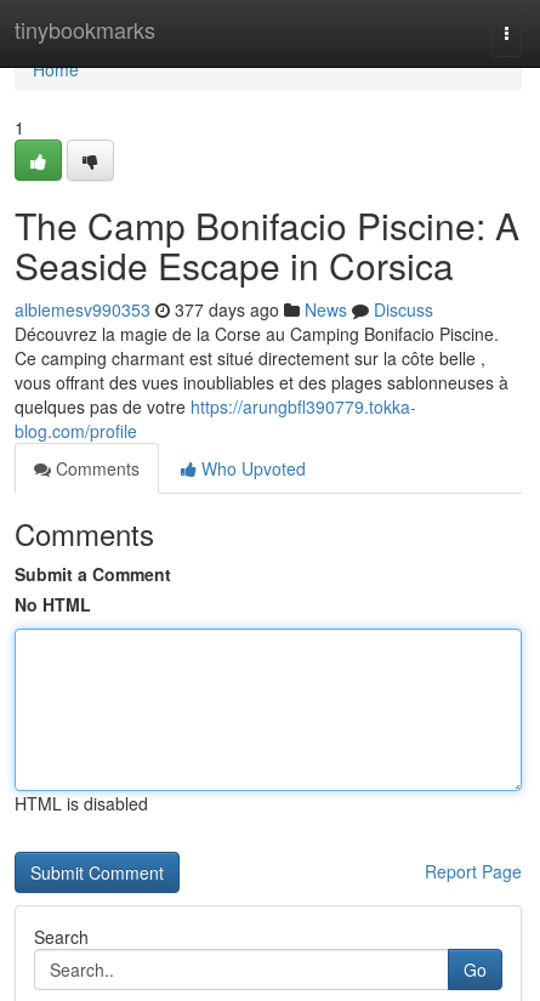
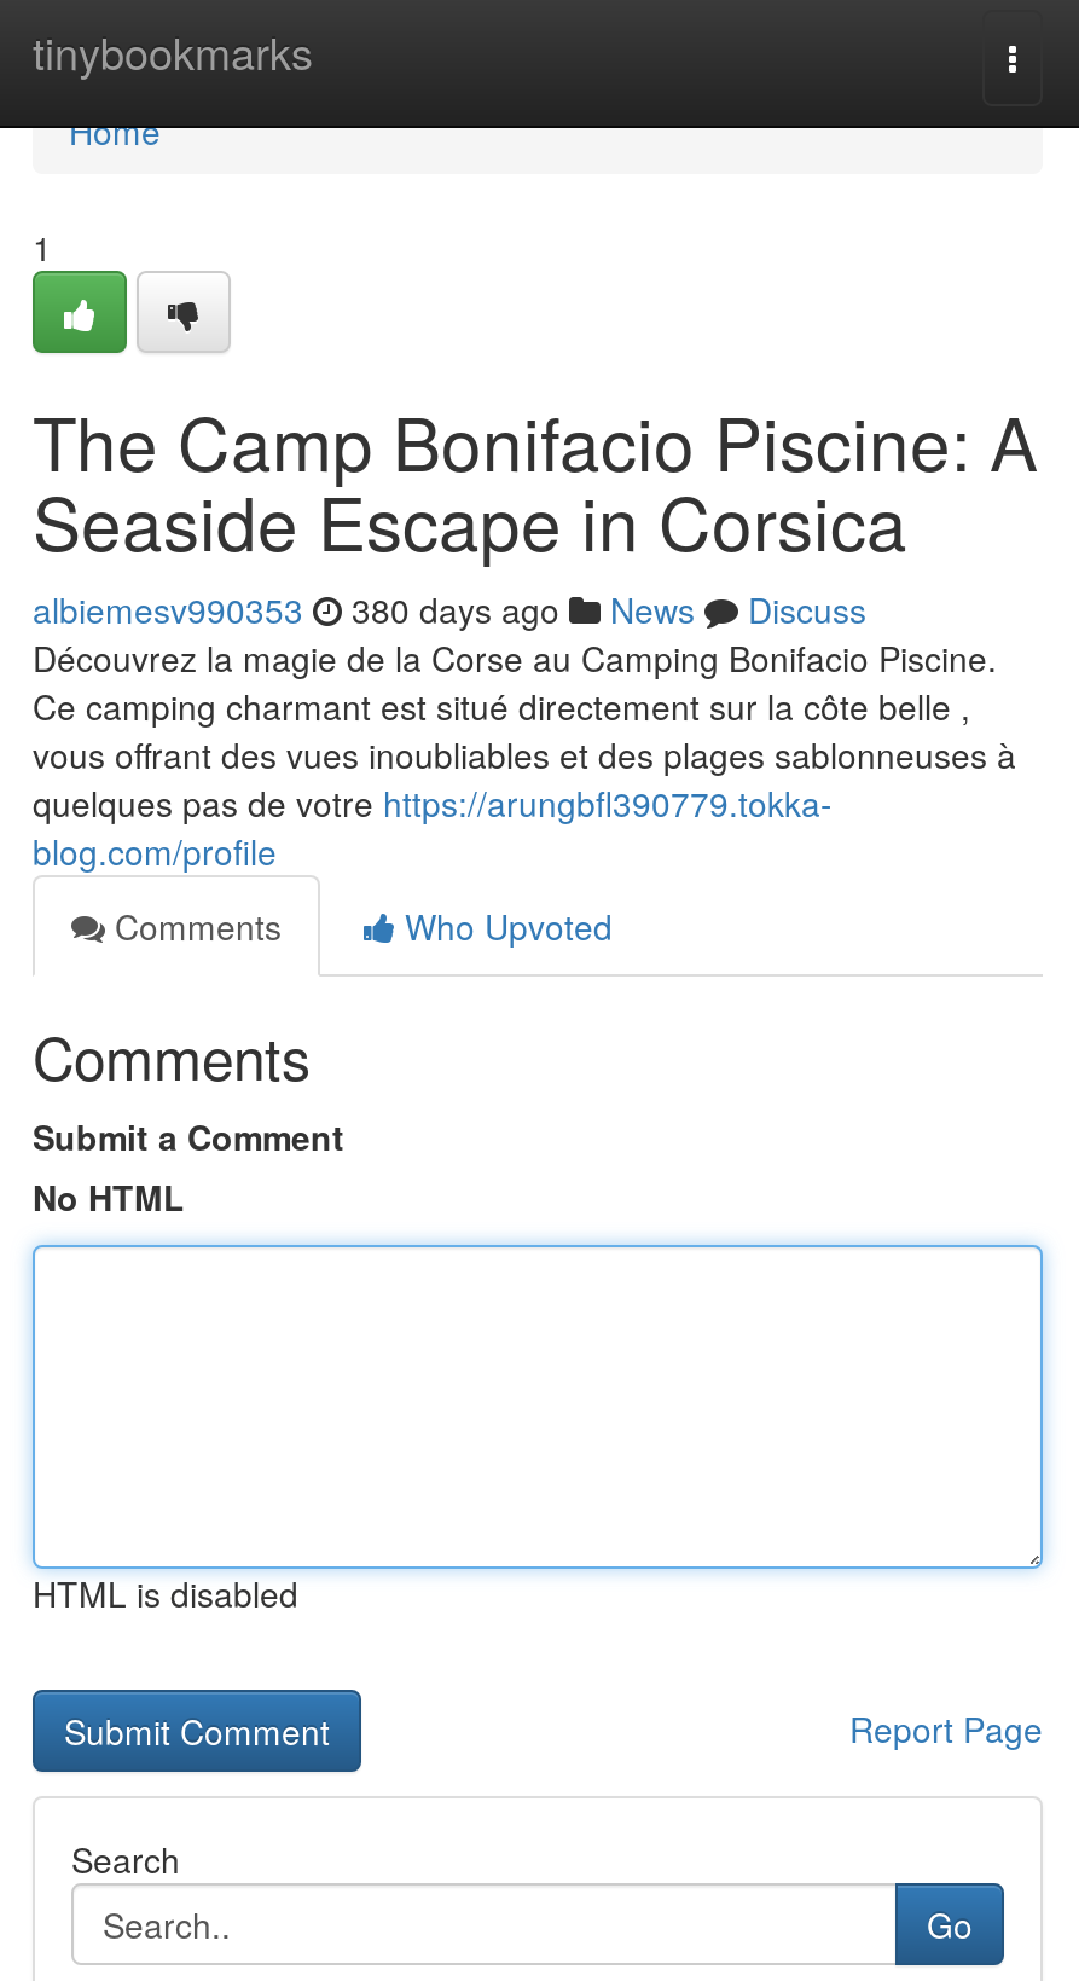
[15,297,433,322] albiemesv990353 377 days ago News Discuss -> [33,585,866,633] albiemesv990353 380 days ago News Discuss

